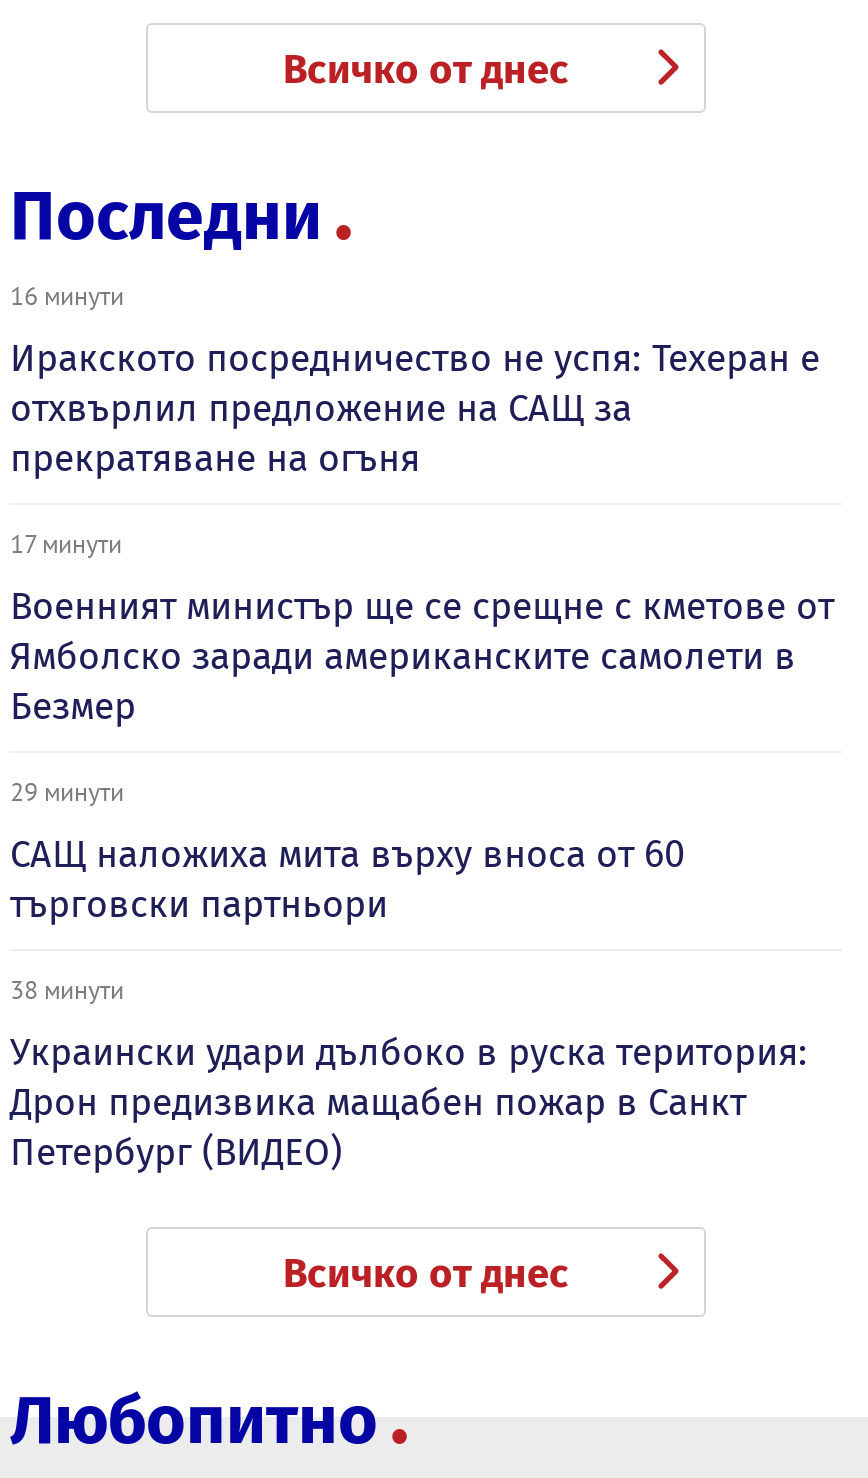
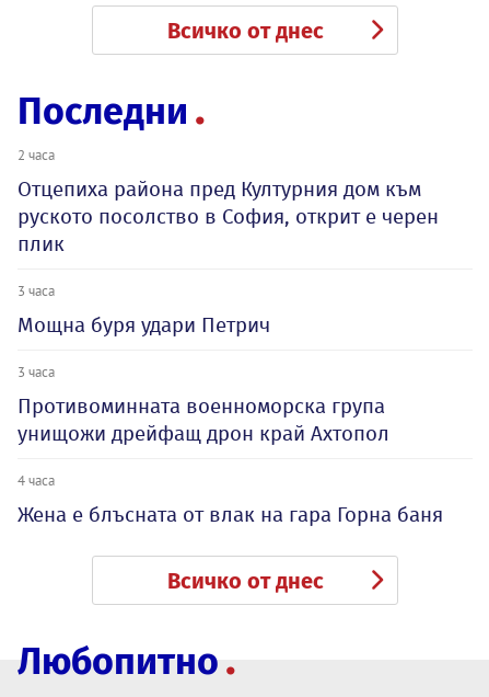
[10,279,124,311] 16 минути -> [18,146,55,163] 2 часа
[10,335,820,481] Иракското посредничество не успя: Техеран е | отхвърлил предложение на САЩ за | прекратяване на огъня -> [18,176,439,256] Отцепиха района пред Културния дом към | руското посолство в София, открит е черен | плик
[10,527,122,559] 17 минути -> [18,282,55,299] 3 часа
[10,583,834,729] Военният министър ще се срещне с кметове от | Ямболско заради американските самолети в | Безмер -> [18,312,270,338] Мощна буря удари Петрич
[10,775,124,807] 29 минути -> [18,363,55,380] 3 часа
[10,831,686,927] САЩ наложиха мита върху вноса от 60 | търговски партньори -> [18,393,389,446] Противоминната военноморска група | унищожи дрейфащ дрон край Ахтопол
[10,973,124,1005] 38 минути -> [18,471,55,489] 4 часа
[10,1029,808,1175] Украински удари дълбоко в руска територия: | Дрон предизвика мащабен пожар в Санкт | Петербург (ВИДЕО) -> [18,502,443,527] Жена е блъсната от влак на гара Горна баня

